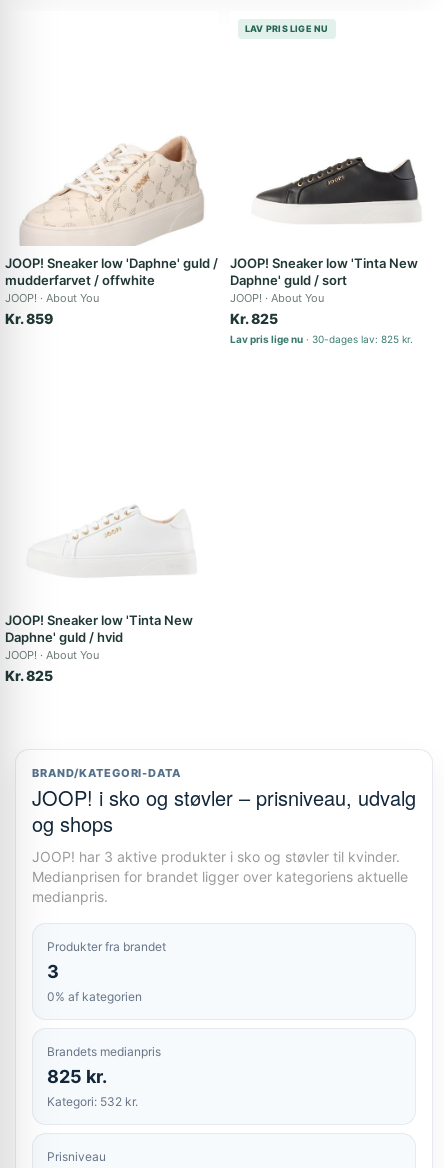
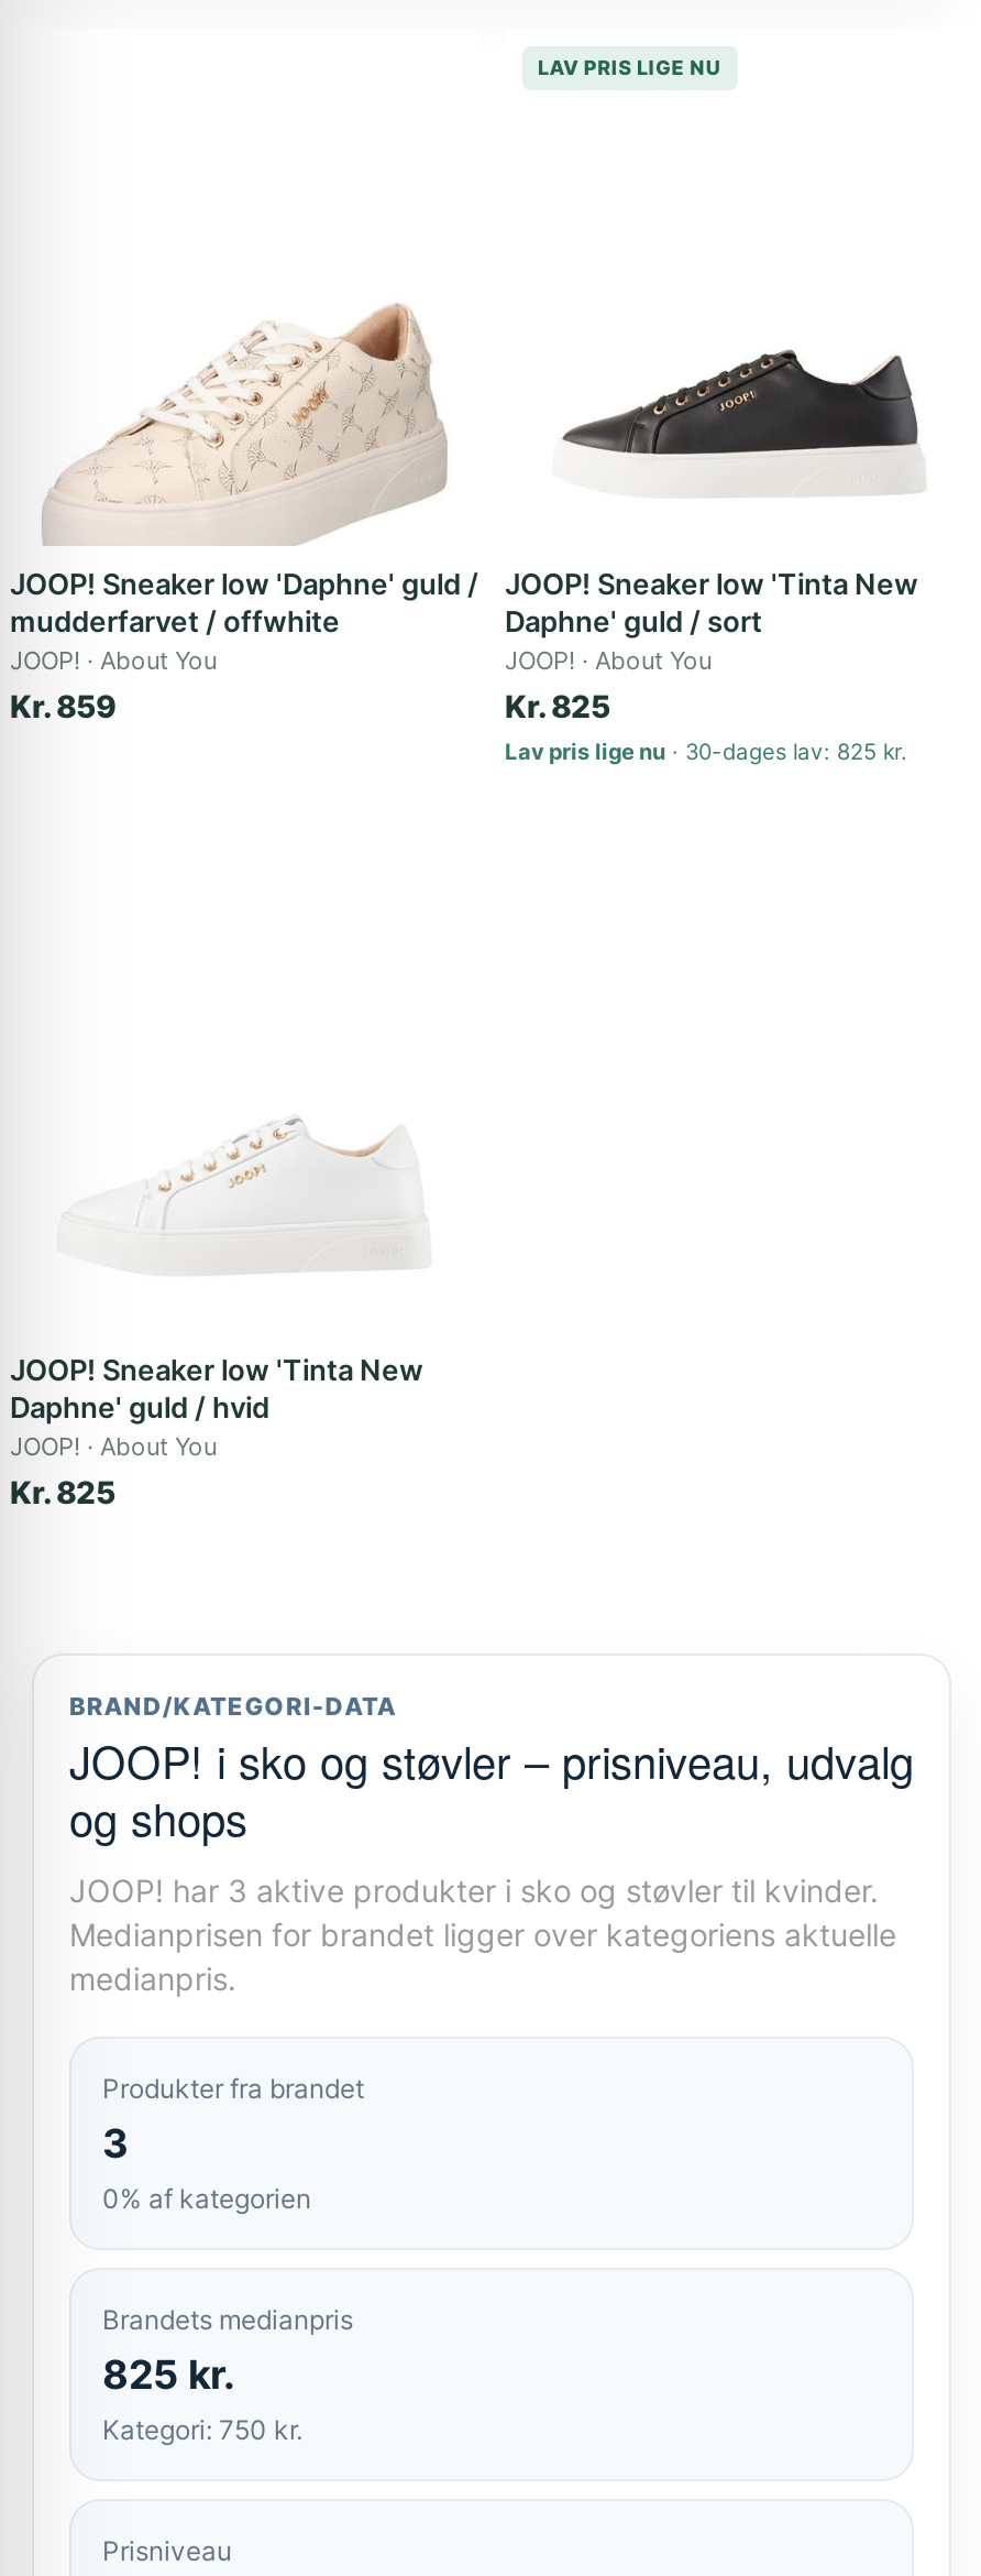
[47,1094,138,1109] Kategori: 532 kr. -> [102,2413,302,2446] Kategori: 750 kr.

